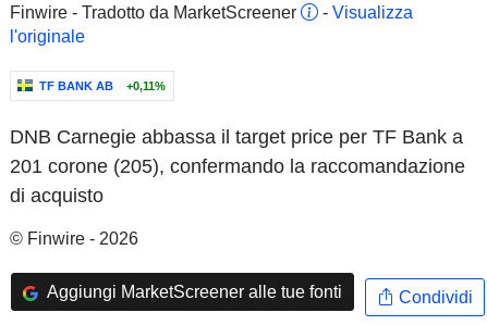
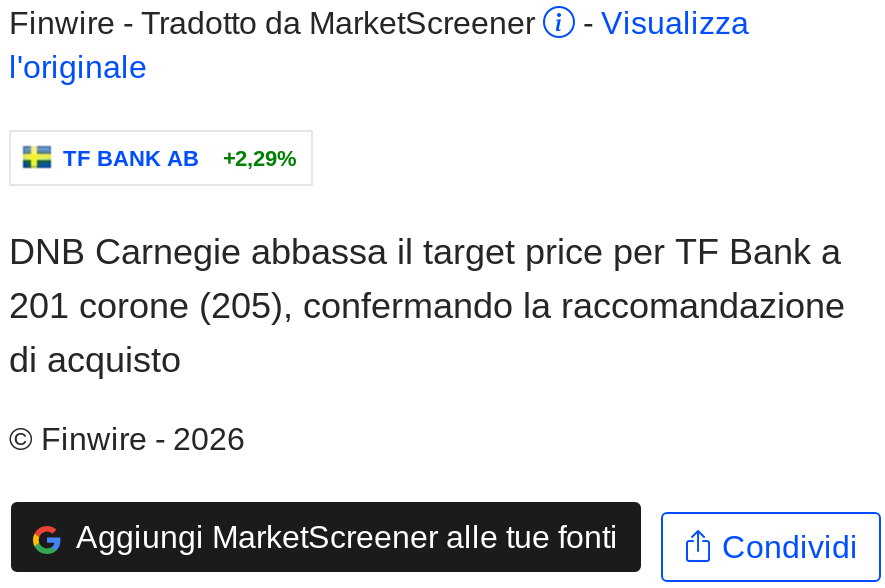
[39,79,166,92] TF BANK AB +0,11% -> [63,146,297,170] TF BANK AB +2,29%

